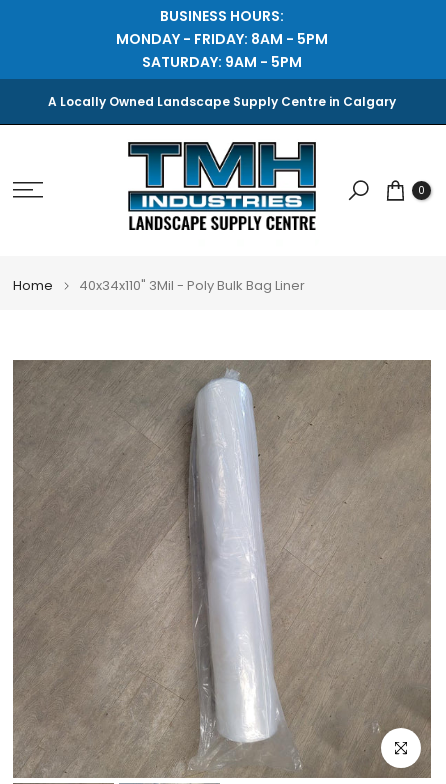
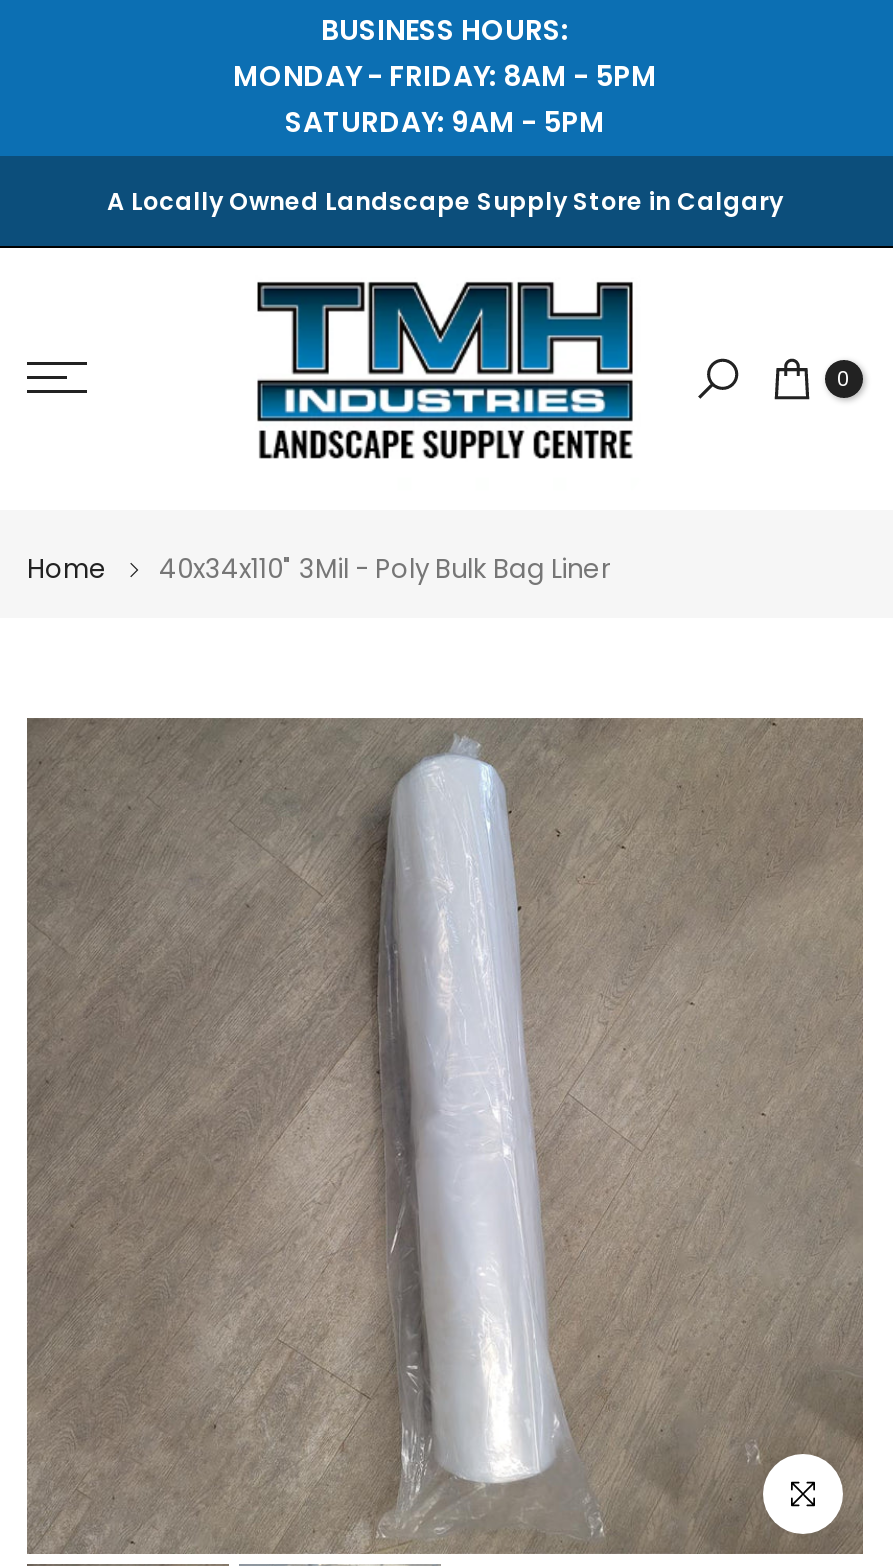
[48,92,396,109] A Locally Owned Landscape Supply Centre in Calgary -> [107,183,783,217] A Locally Owned Landscape Supply Store in Calgary

